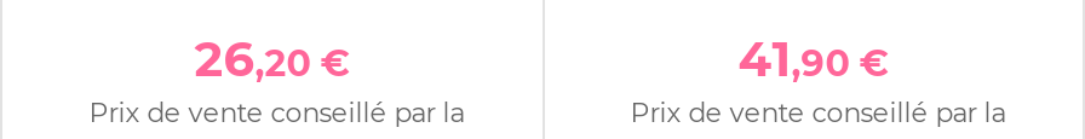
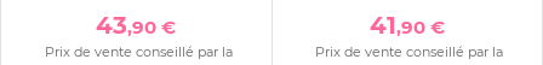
[194,30,349,88] 26,20 € -> [96,11,176,39] 43,90 €

